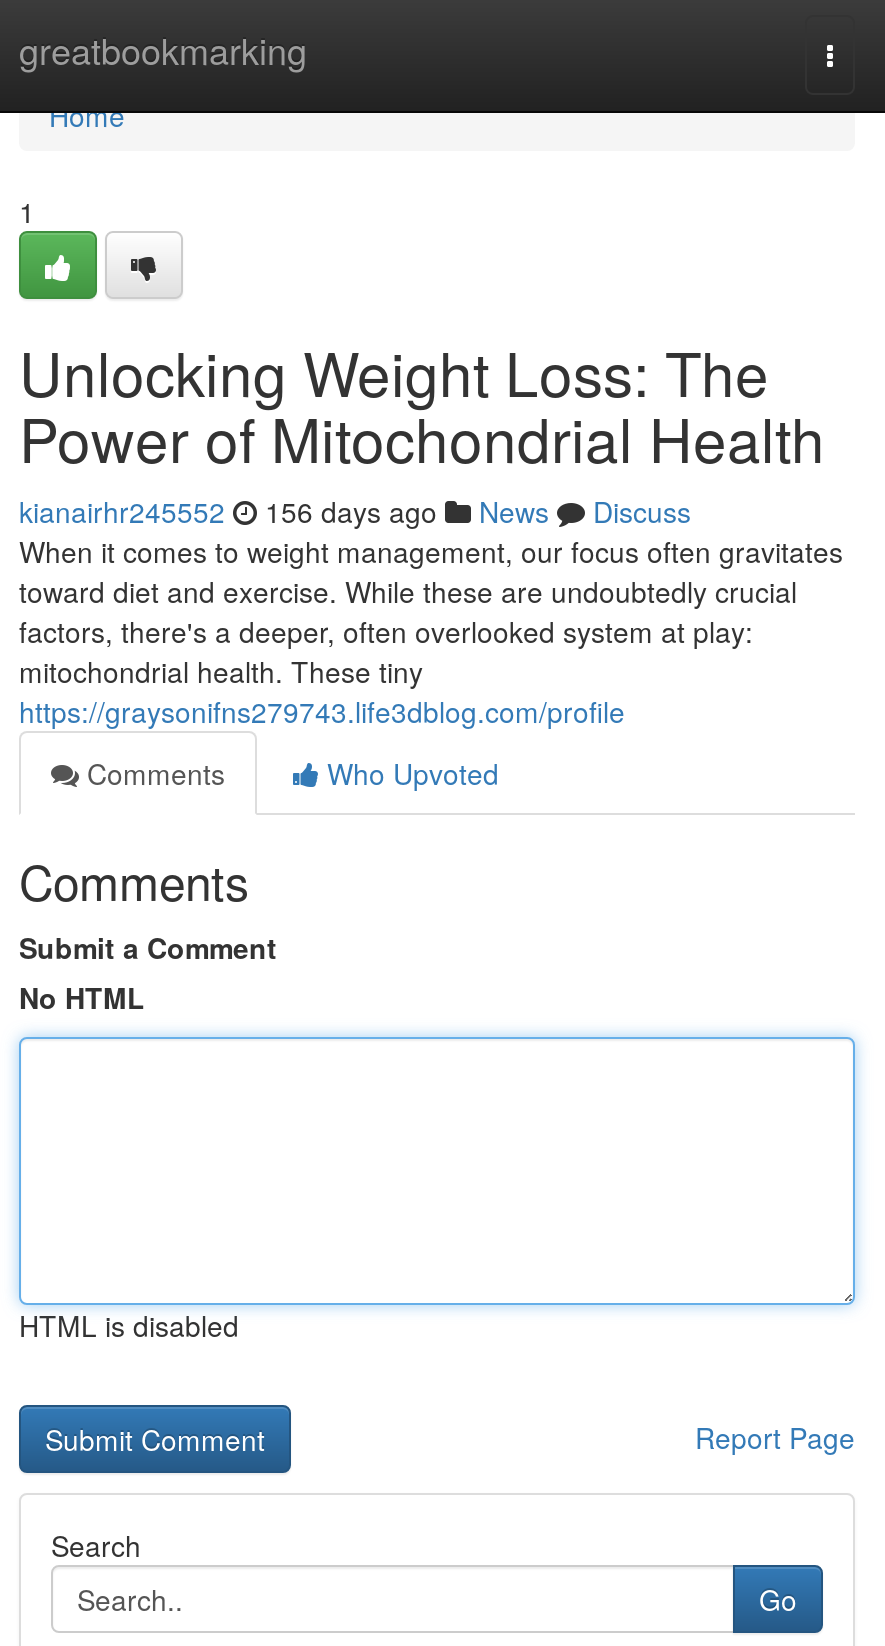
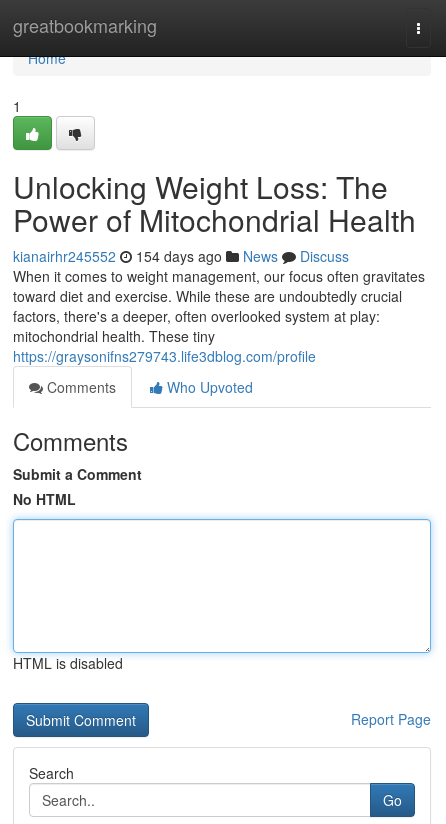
[19,491,691,531] kianairhr245552 156 days ago News Discuss -> [13,246,349,266] kianairhr245552 154 days ago News Discuss

